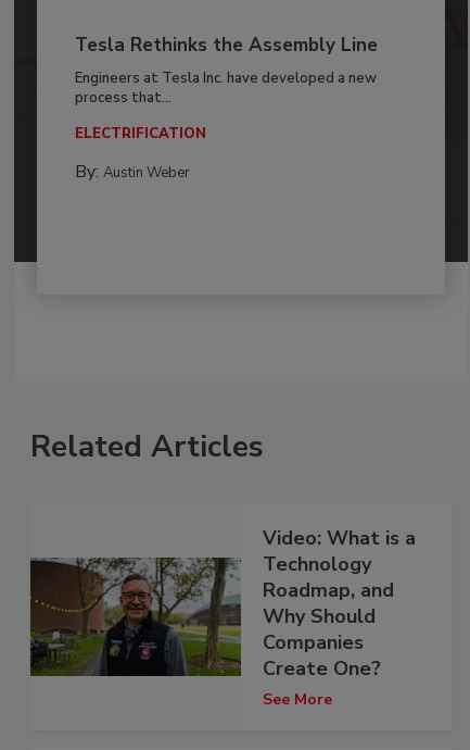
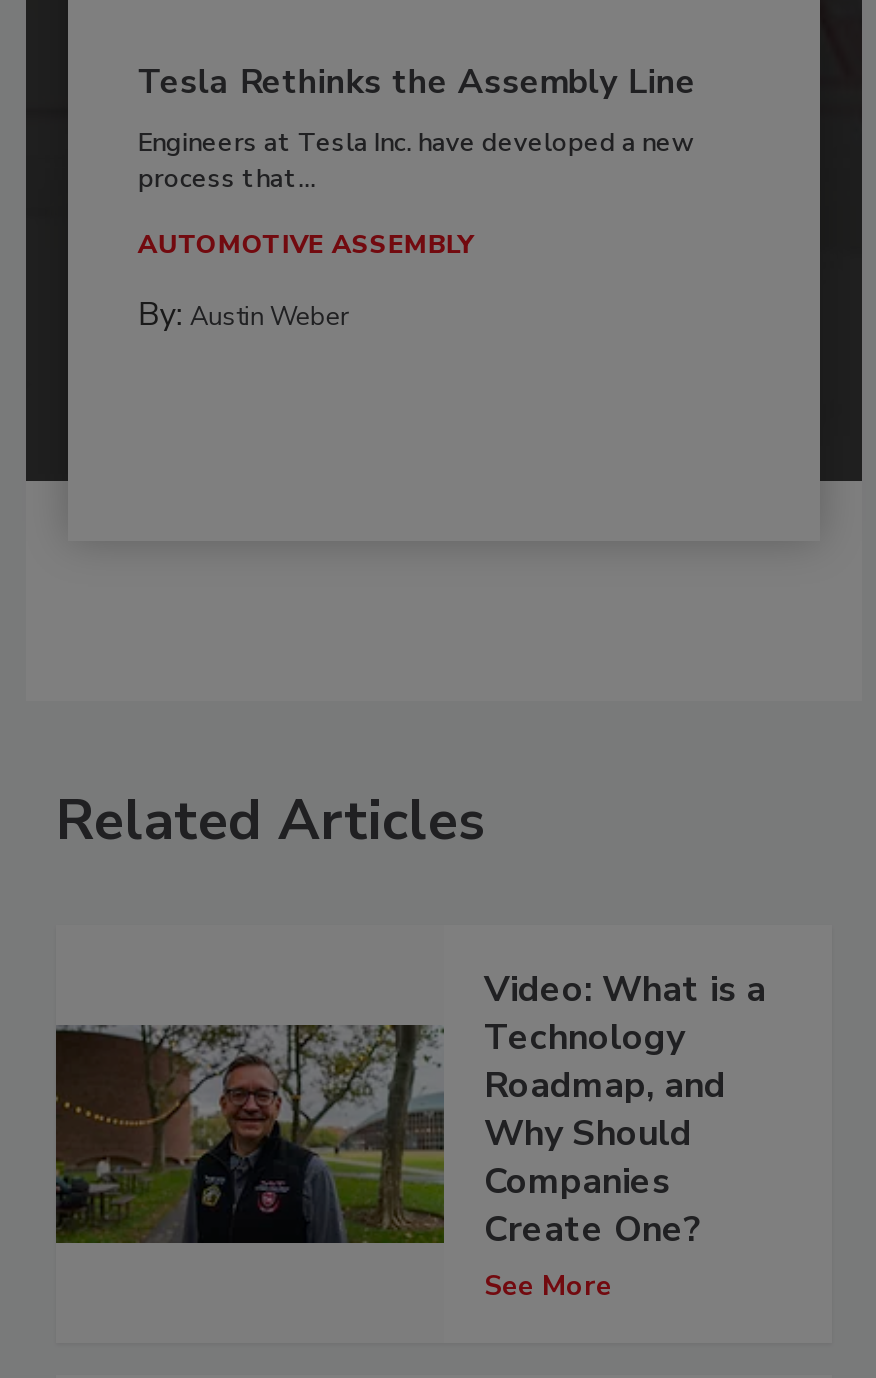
[75,124,206,143] ELECTRIFICATION -> [138,227,474,263] AUTOMOTIVE ASSEMBLY

